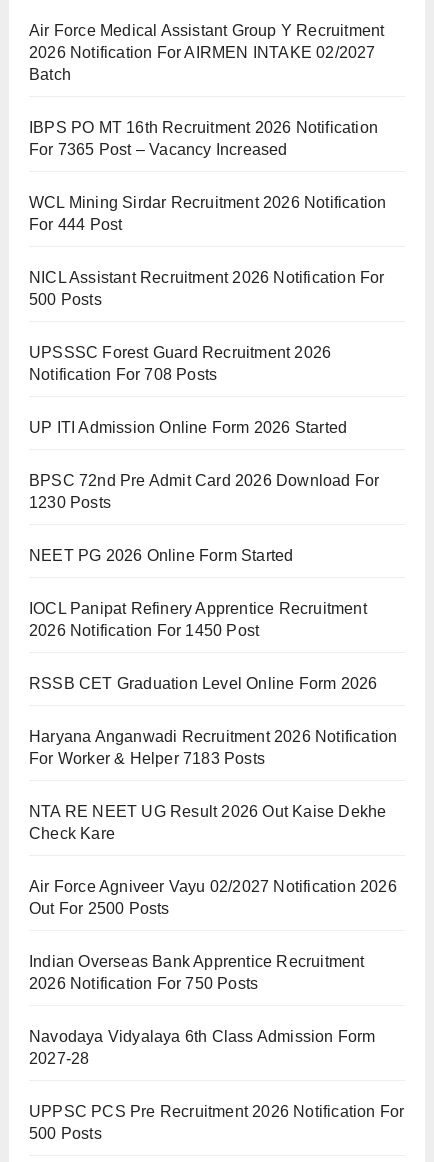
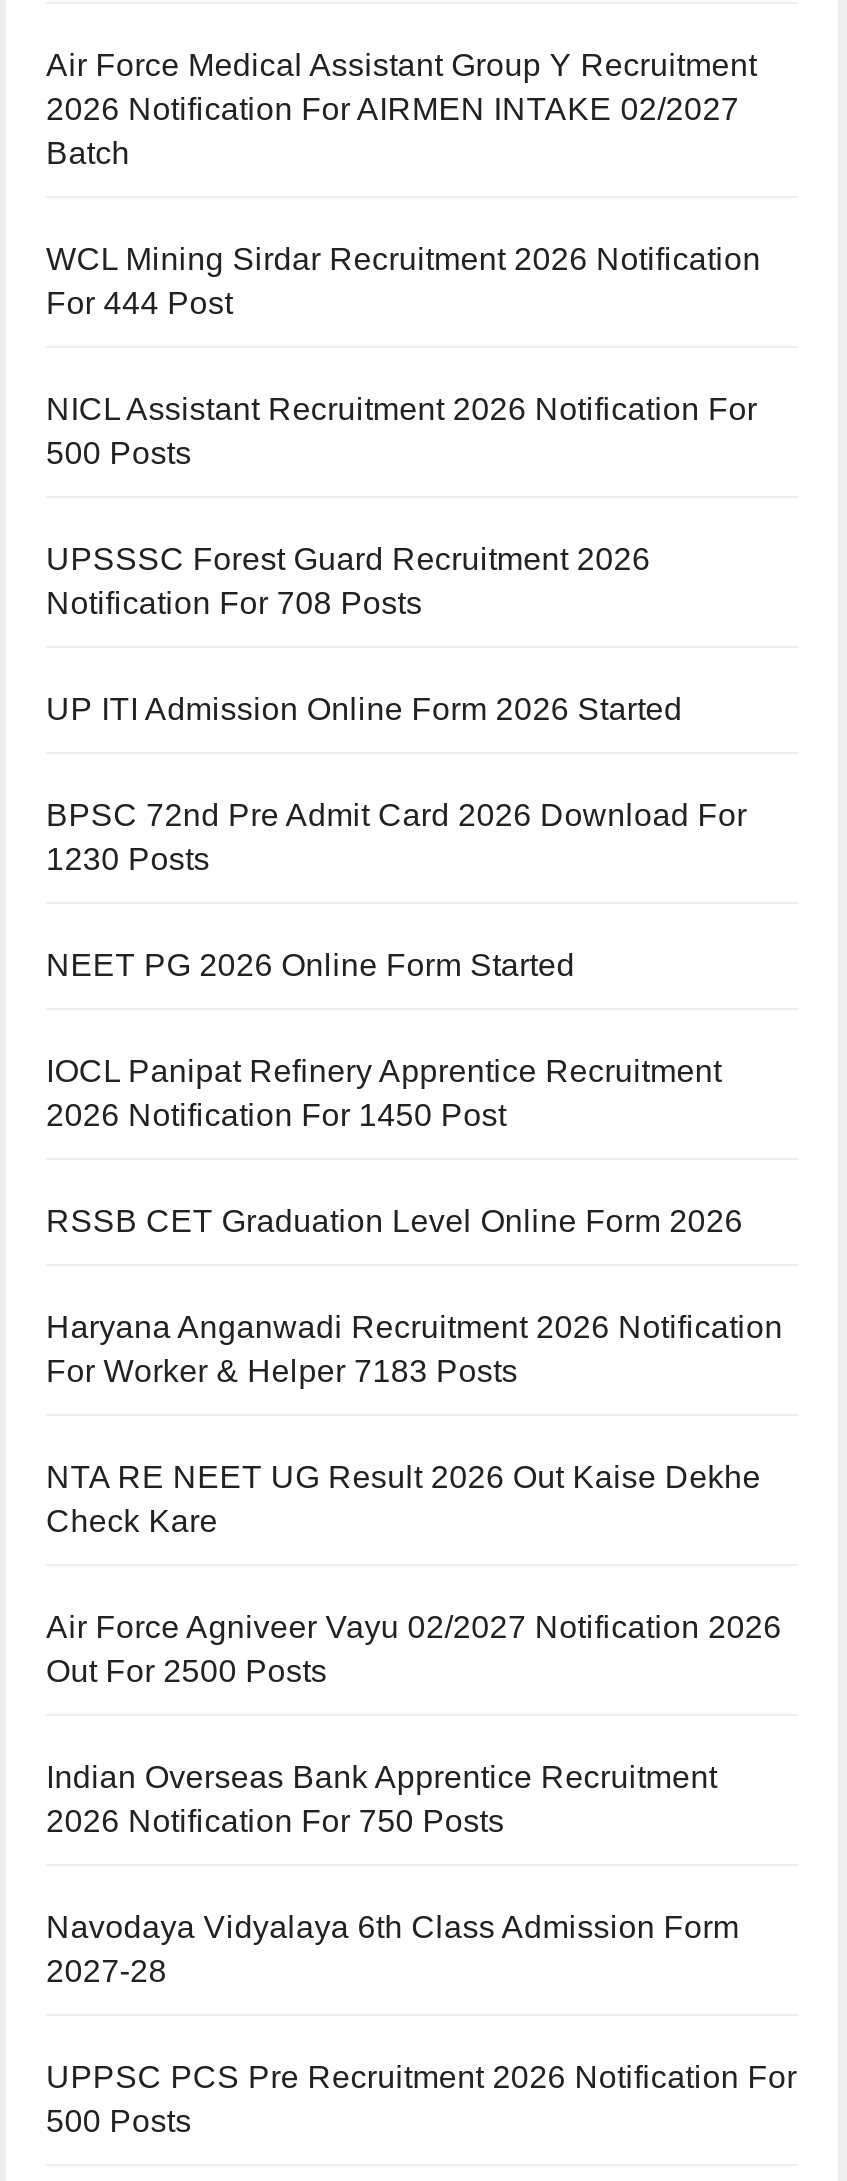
[29,119,378,158] IBPS PO MT 16th Recruitment 2026 Notification | For 7365 Post – Vacancy Increased -> none

